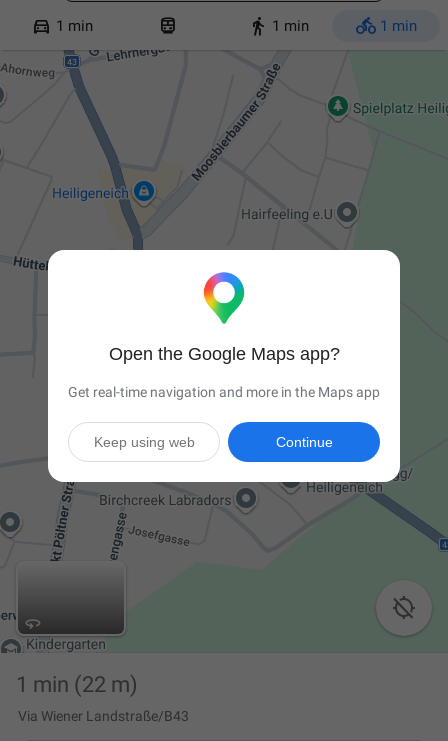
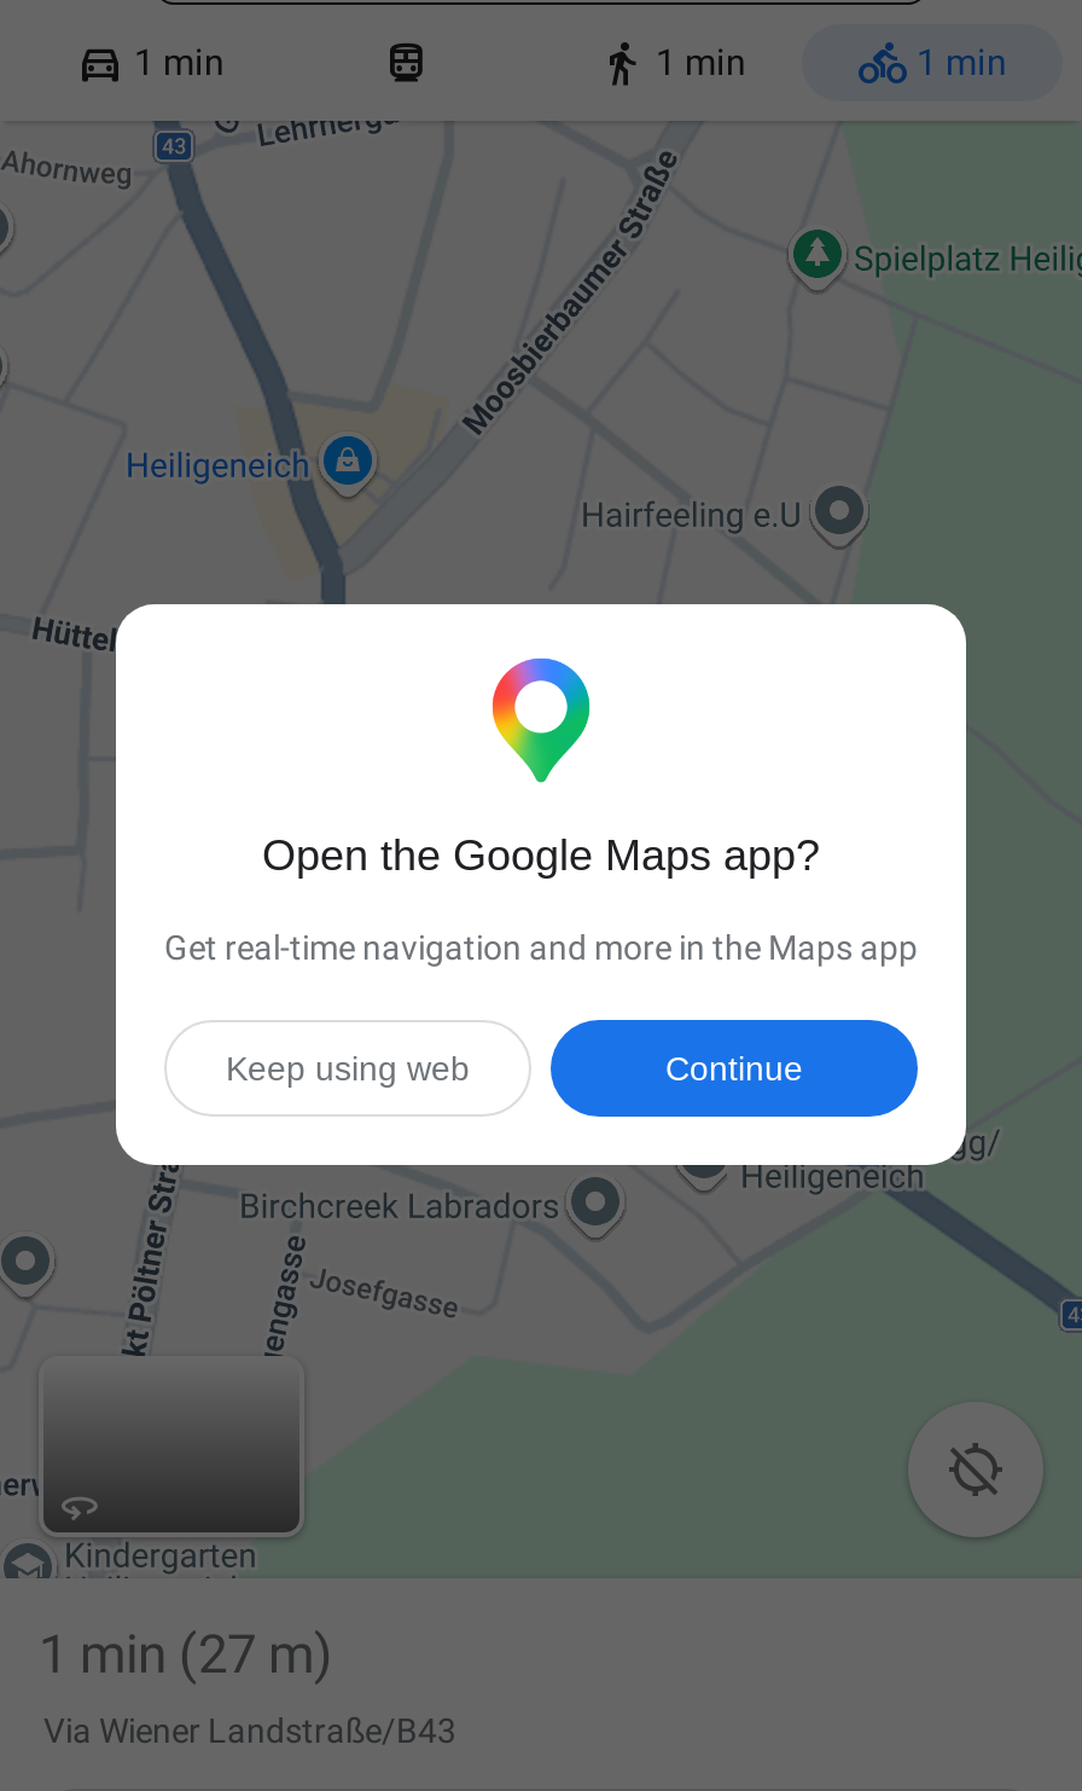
[16,672,138,697] 1 min (22 m) -> [39,1624,333,1685] 1 min (27 m)

